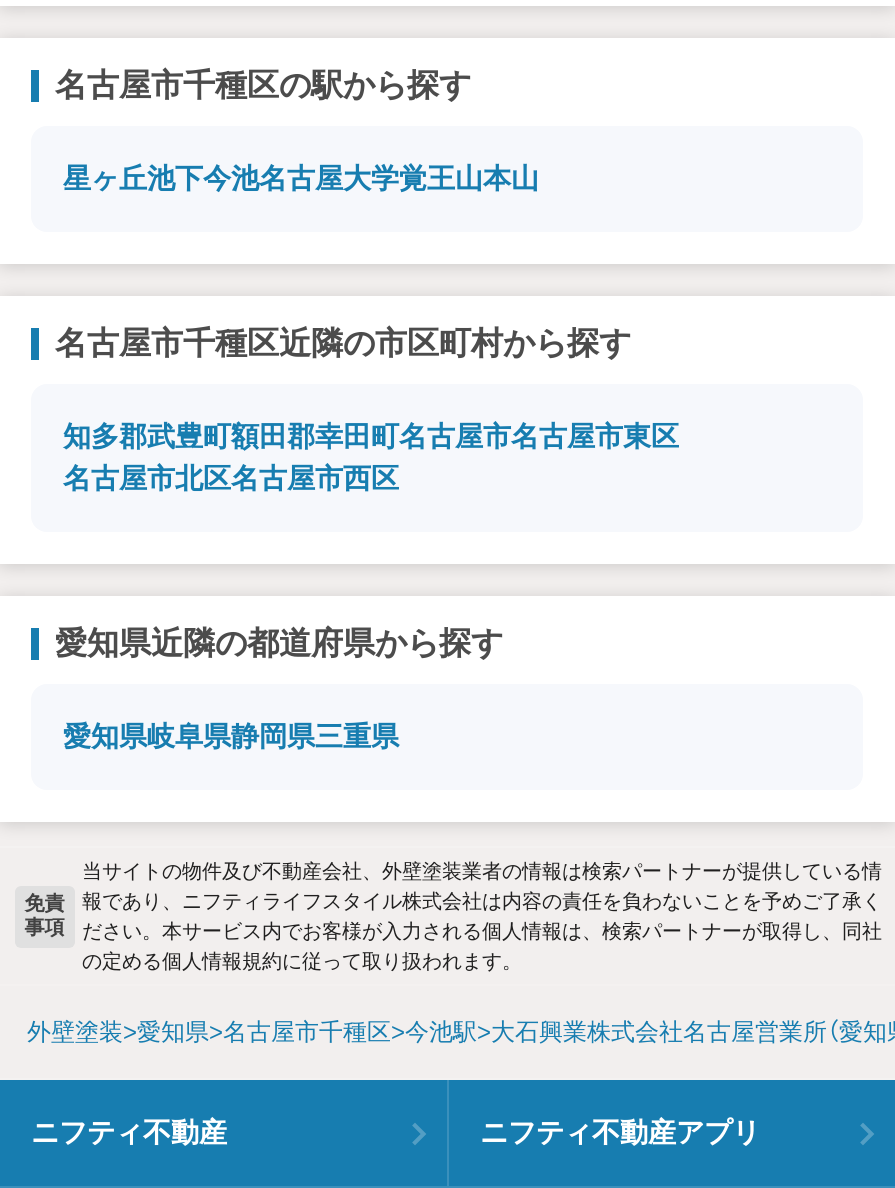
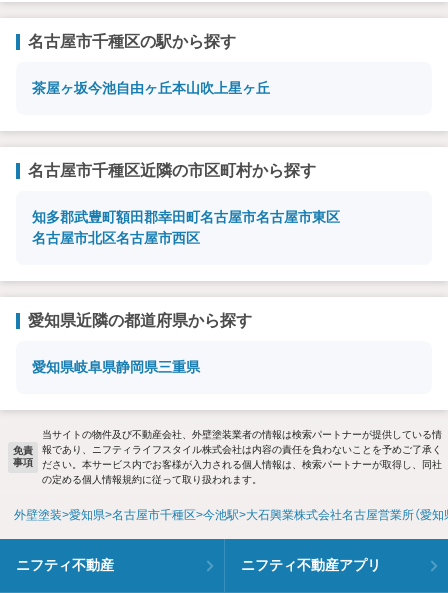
[63,162,539,194] 星ヶ丘池下今池名古屋大学覚王山本山 -> [32,80,270,96] 茶屋ヶ坂今池自由ヶ丘本山吹上星ヶ丘

